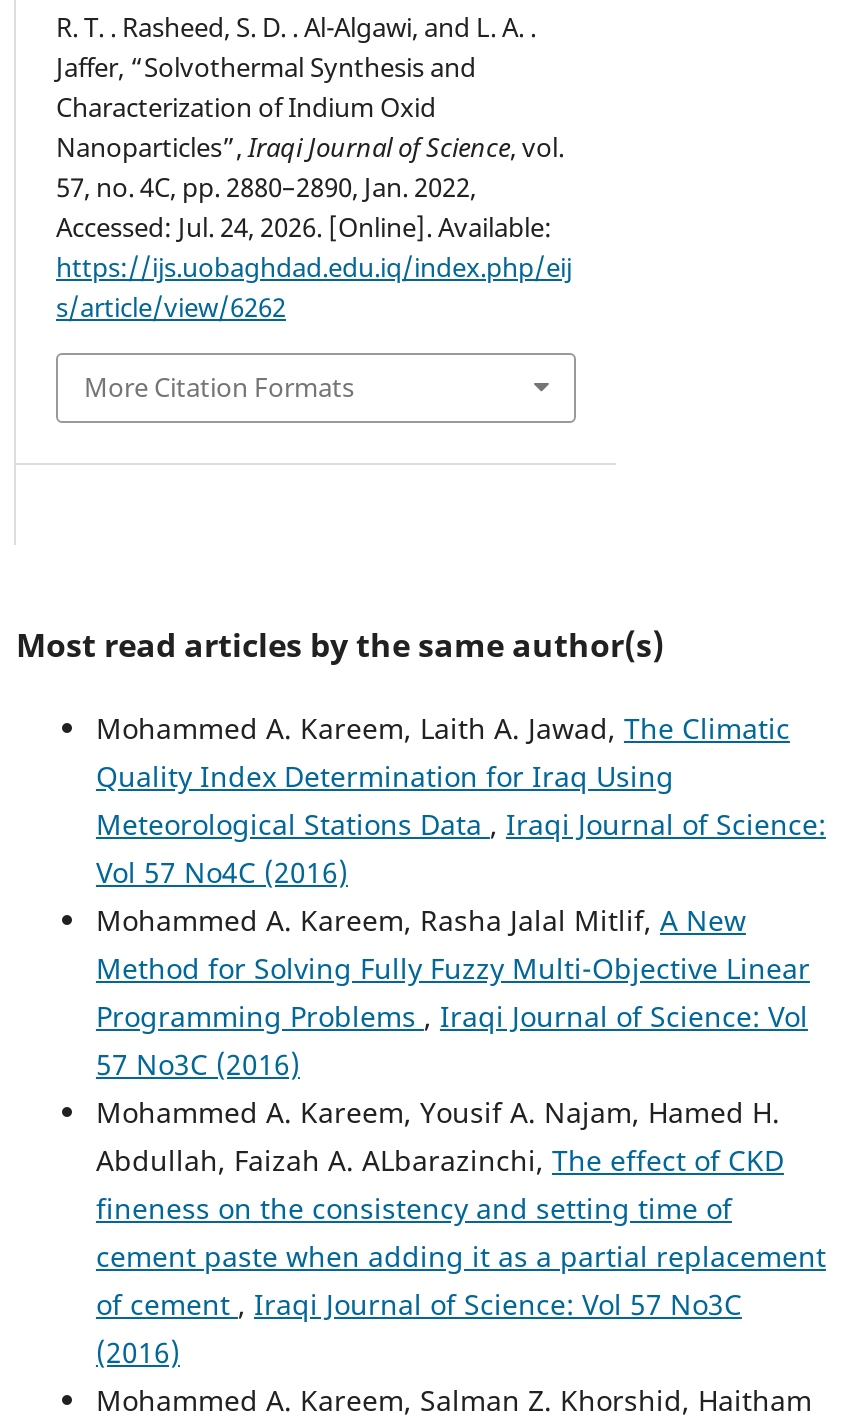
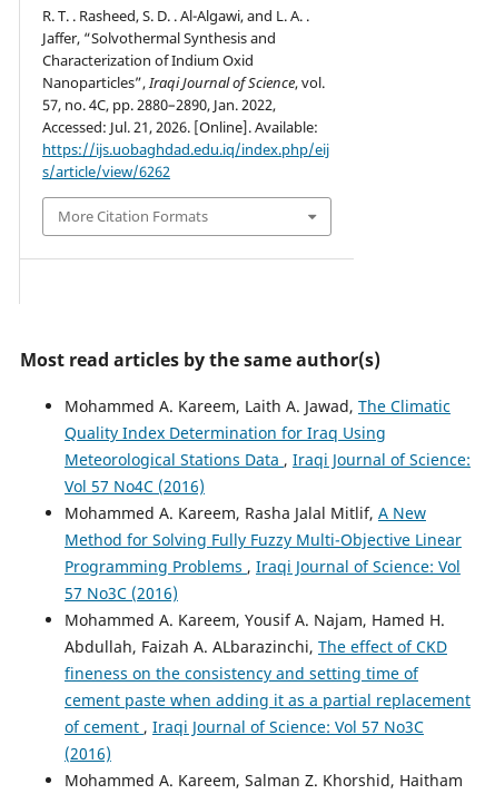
[56,209,552,245] Accessed: Jul. 24, 2026. [Online]. Available: -> [42,117,318,137] Accessed: Jul. 21, 2026. [Online]. Available:

